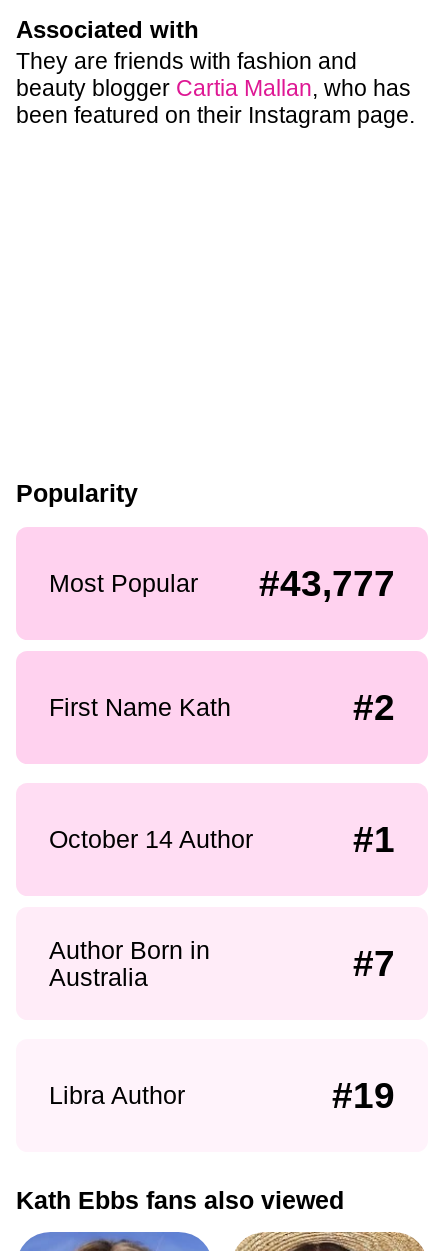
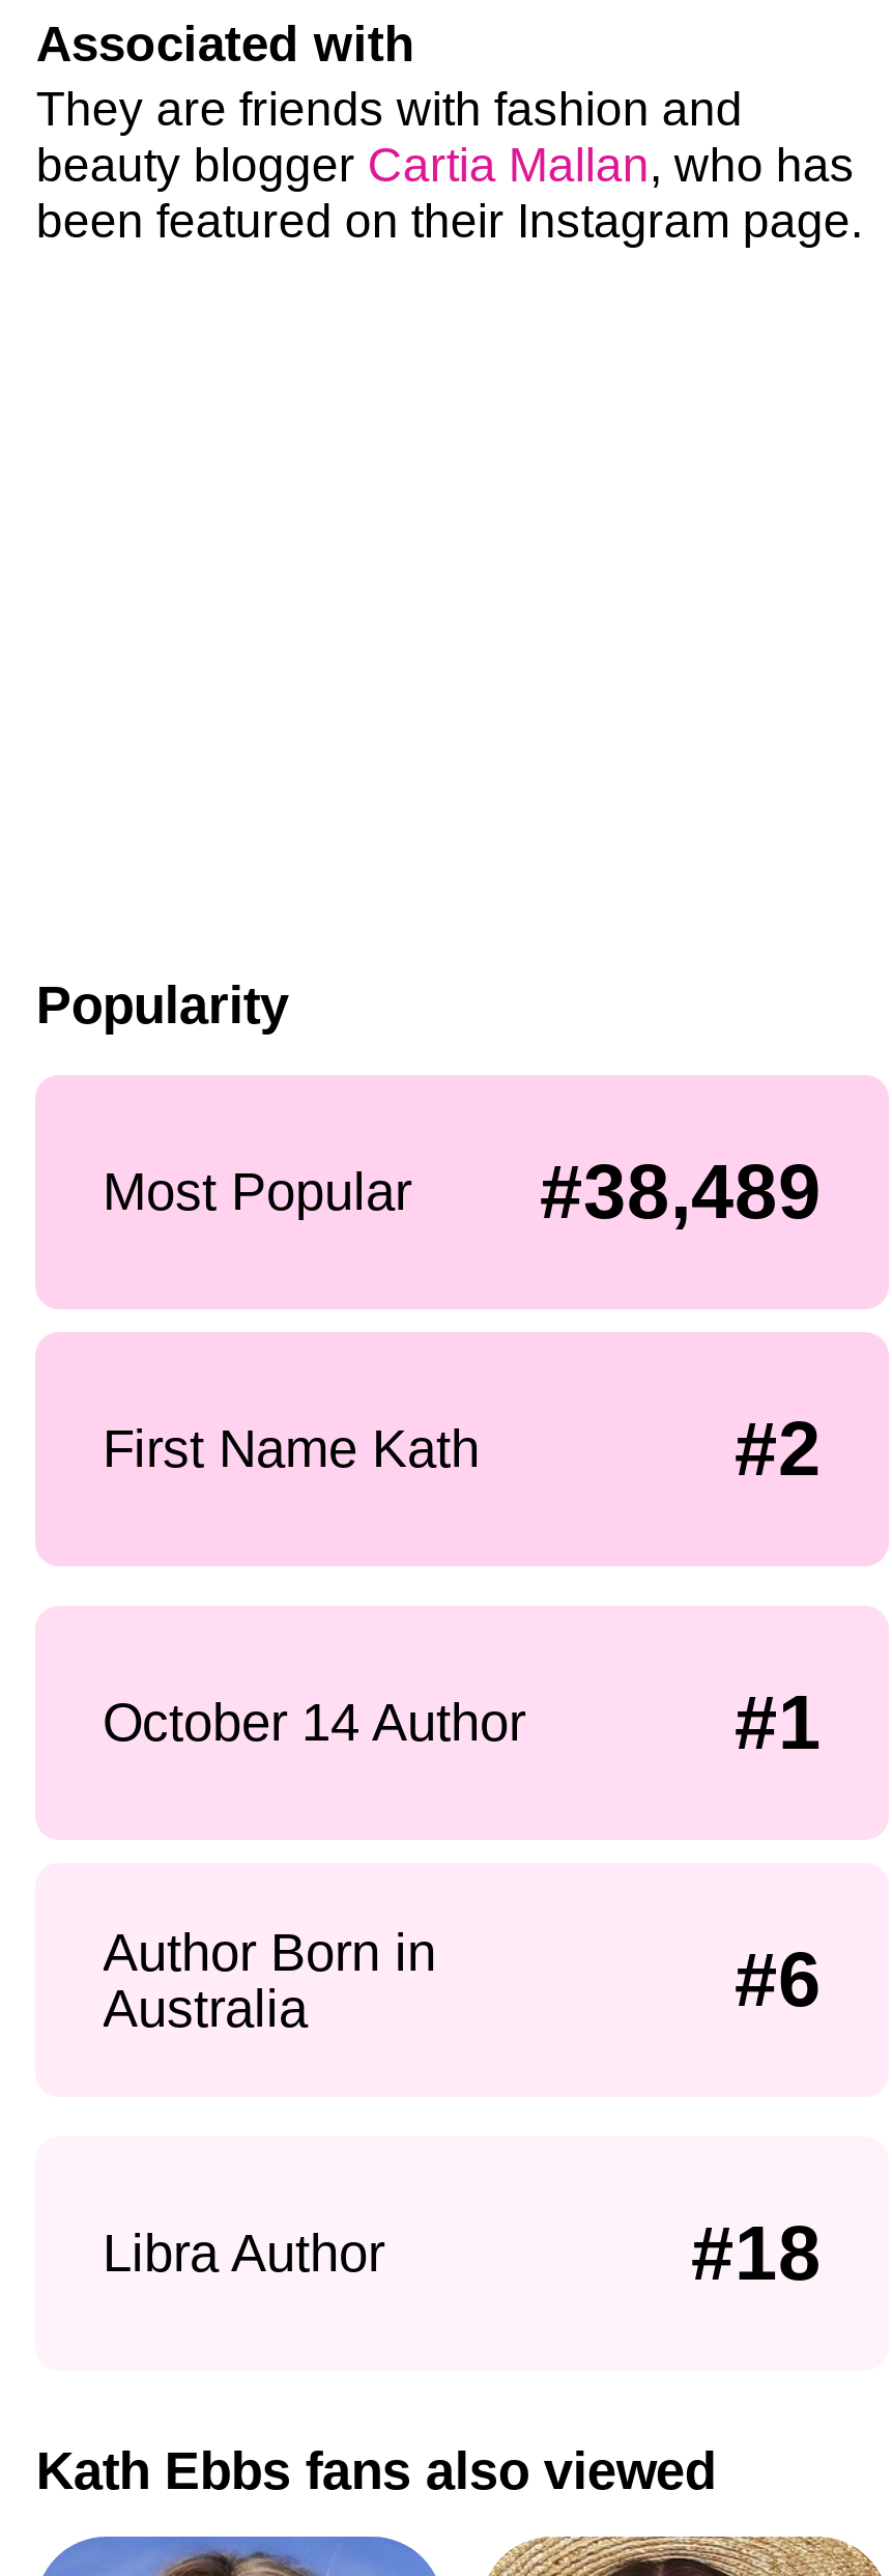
[259,563,395,604] #43,777 -> [540,1149,822,1234] #38,489
[353,943,395,984] #7 -> [735,1938,822,2023] #6
[332,1075,395,1116] #19 -> [691,2210,822,2295] #18

